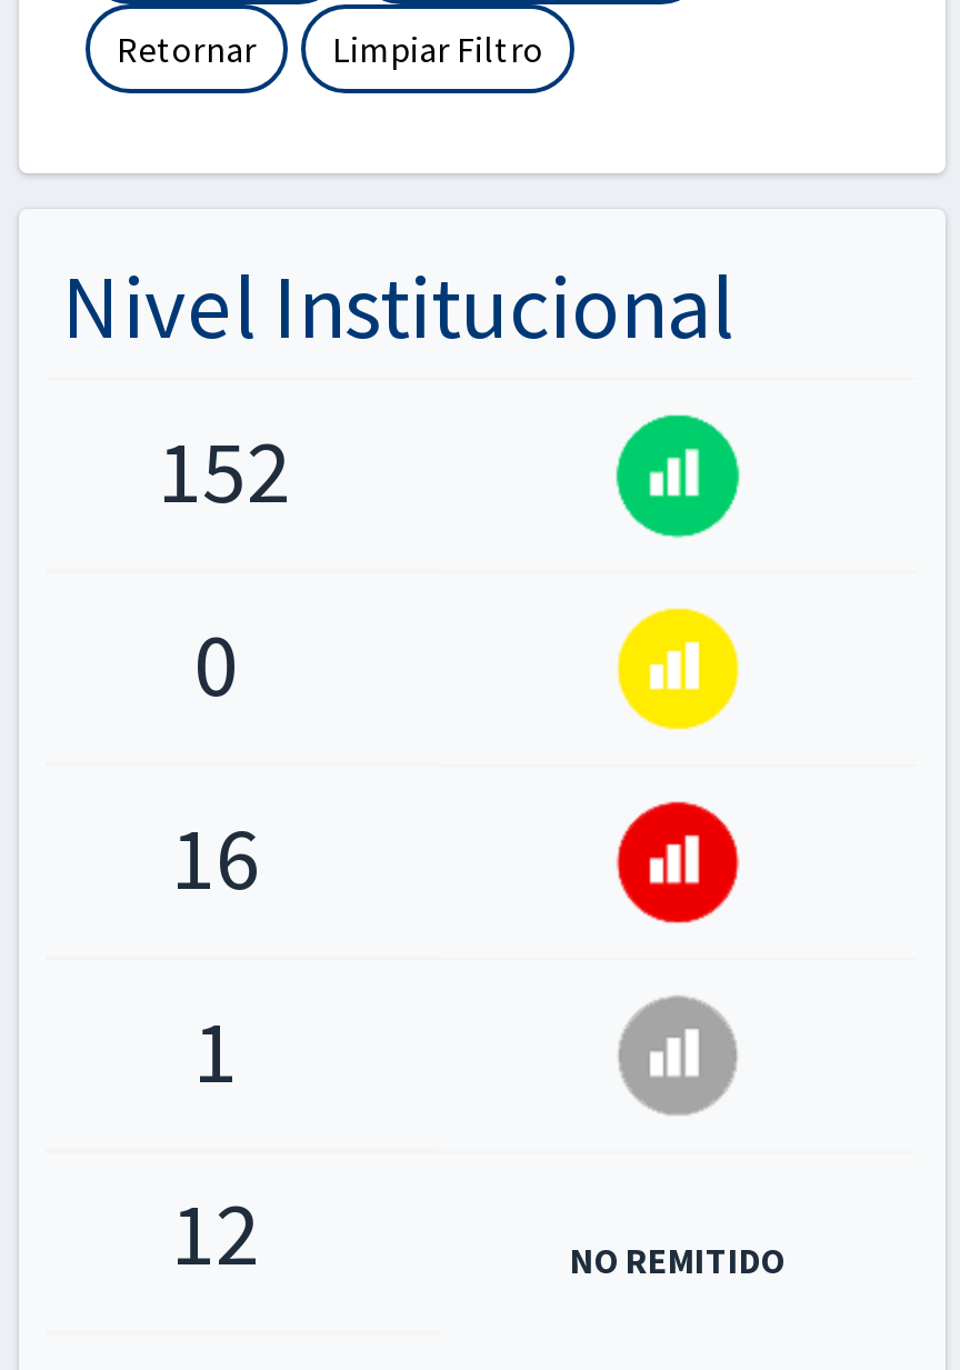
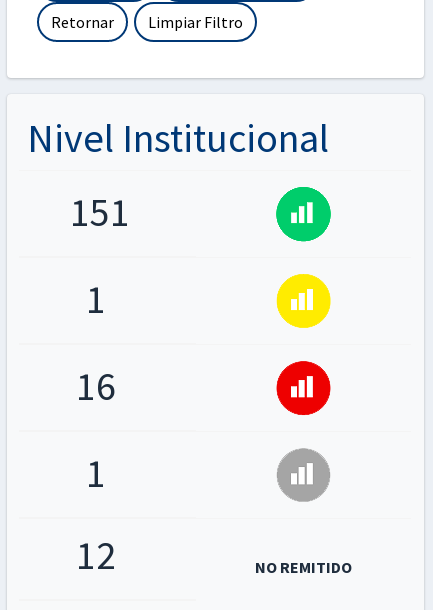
[158,416,327,527] 152 -> [69,187,145,237] 151
[193,609,291,720] 0 -> [85,274,129,324] 1

